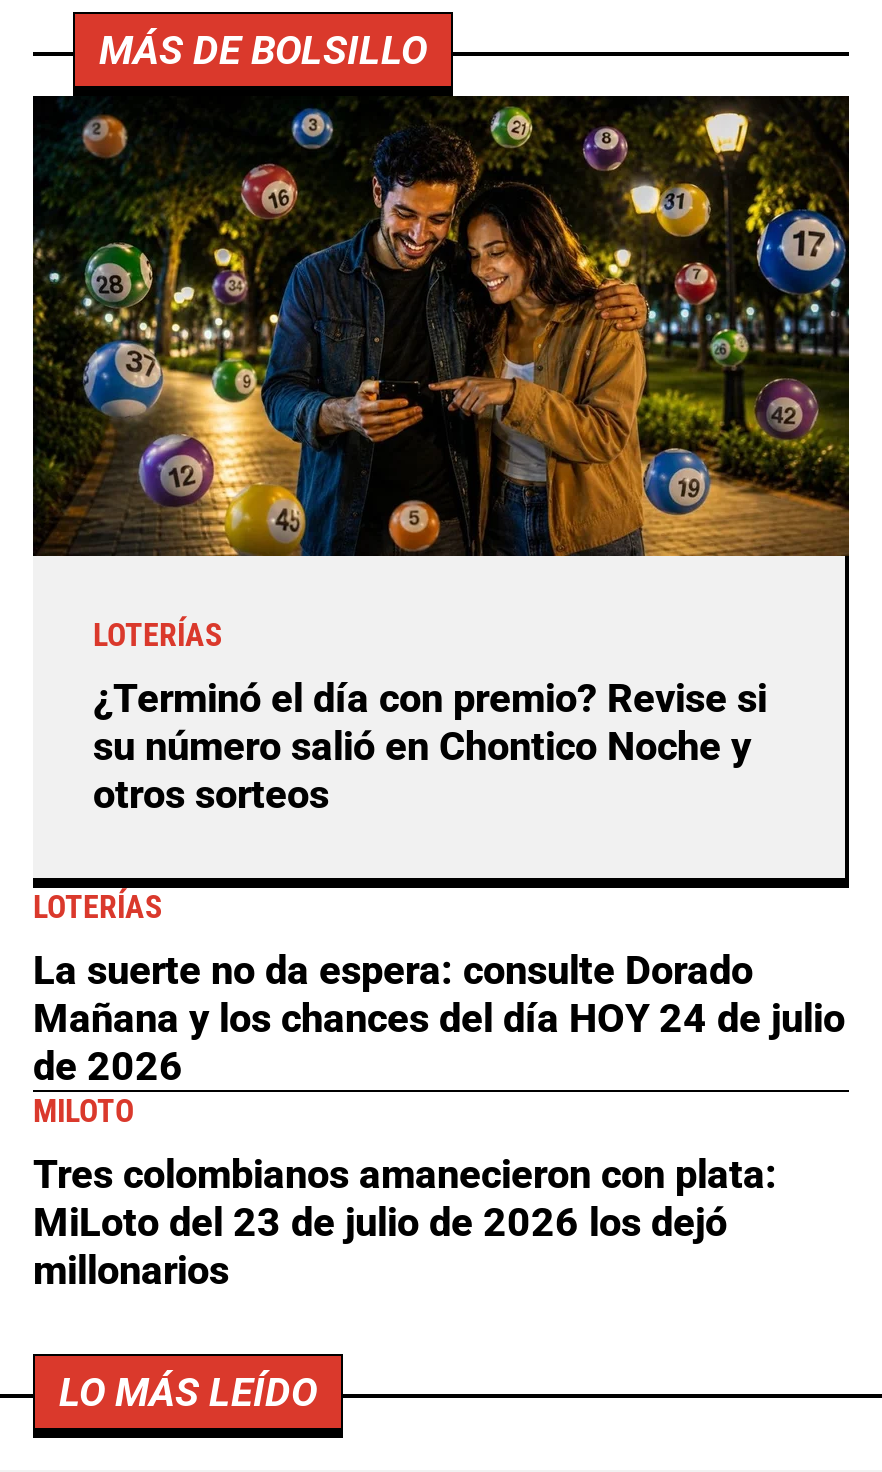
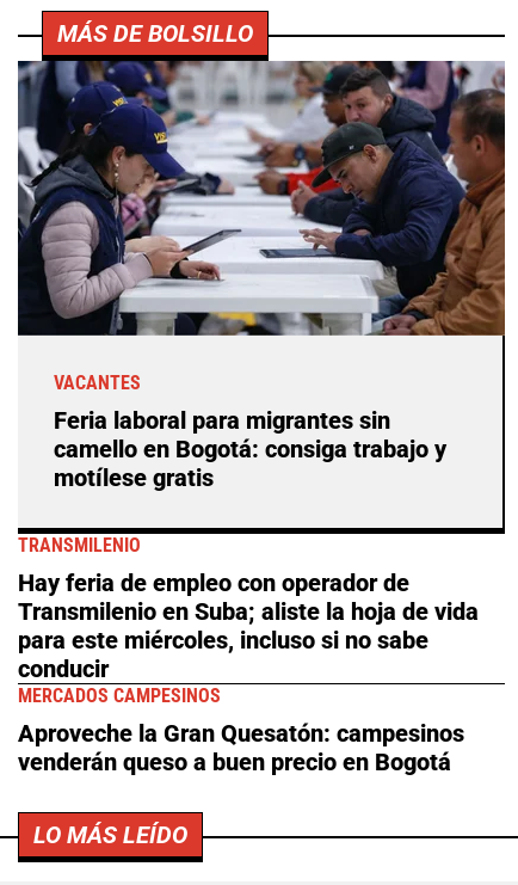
[31,94,851,818] [image] | LOTERÍAS | ¿Terminó el día con premio? Revise si | su número salió en Chontico Noche y | otros sorteos -> [17,60,506,492] [image] | VACANTES | Feria laboral para migrantes sin | camello en Bogotá: consiga trabajo y | motílese gratis
[33,888,845,1294] LOTERÍAS | La suerte no da espera: consulte Dorado | Mañana y los chances del día HOY 24 de julio | de 2026 | MILOTO | Tres colombianos amanecieron con plata: | MiLoto del 23 de julio de 2026 los dejó | millonarios -> [18,534,479,776] TRANSMILENIO | Hay feria de empleo con operador de | Transmilenio en Suba; aliste la hoja de vida | para este miércoles, incluso si no sabe | conducir | MERCADOS CAMPESINOS | Aproveche la Gran Quesatón: campesinos | venderán queso a buen precio en Bogotá

